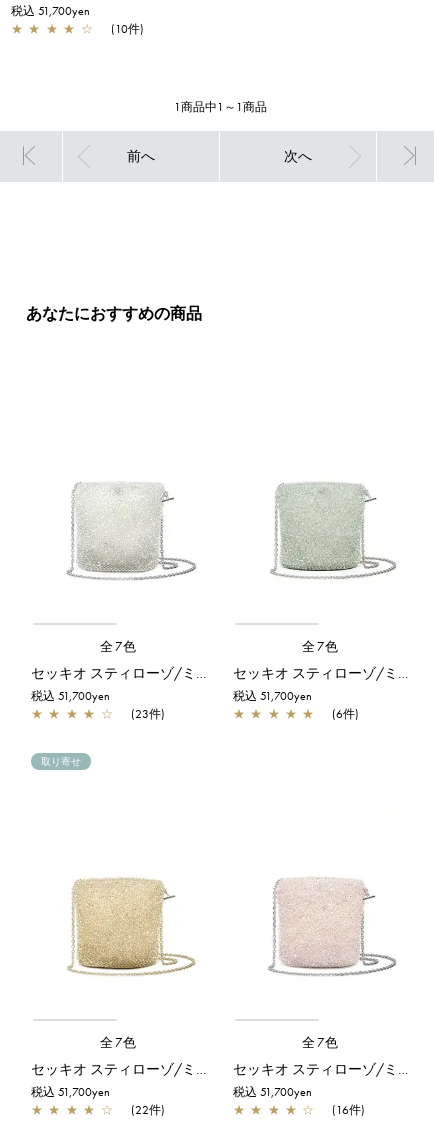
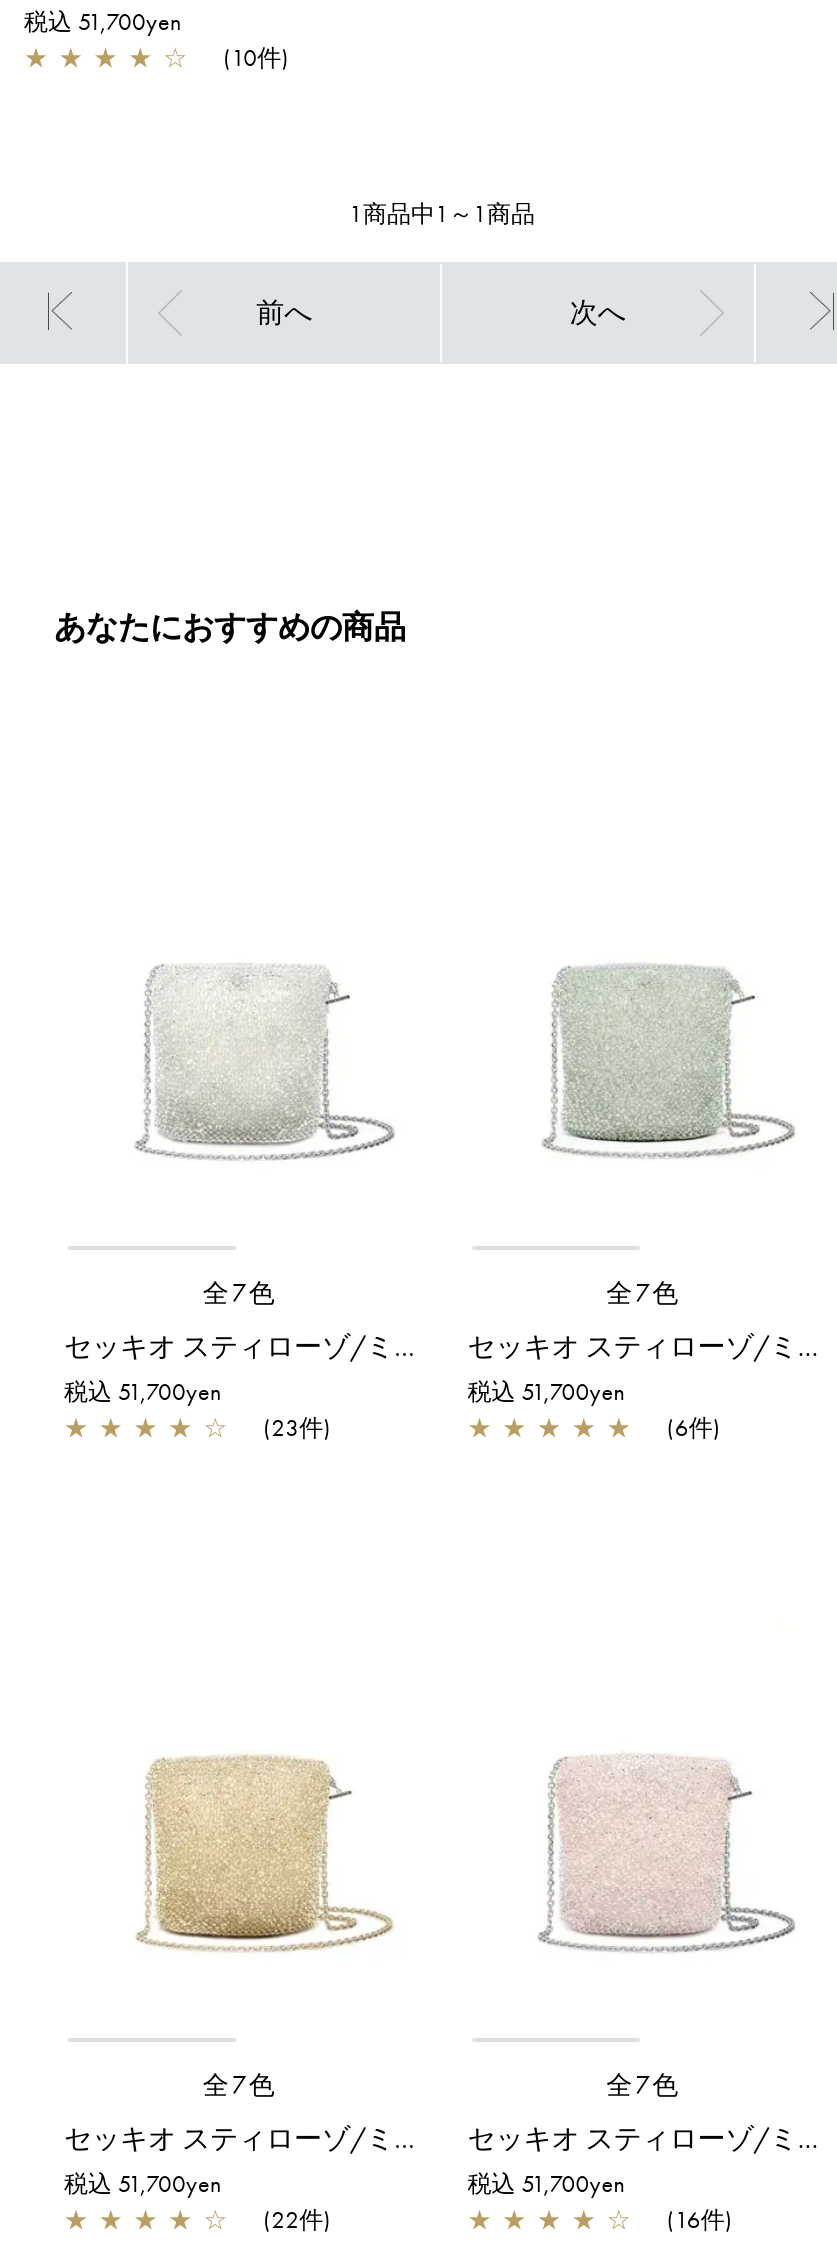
[41,755,81,768] 取り寄せ -> none

